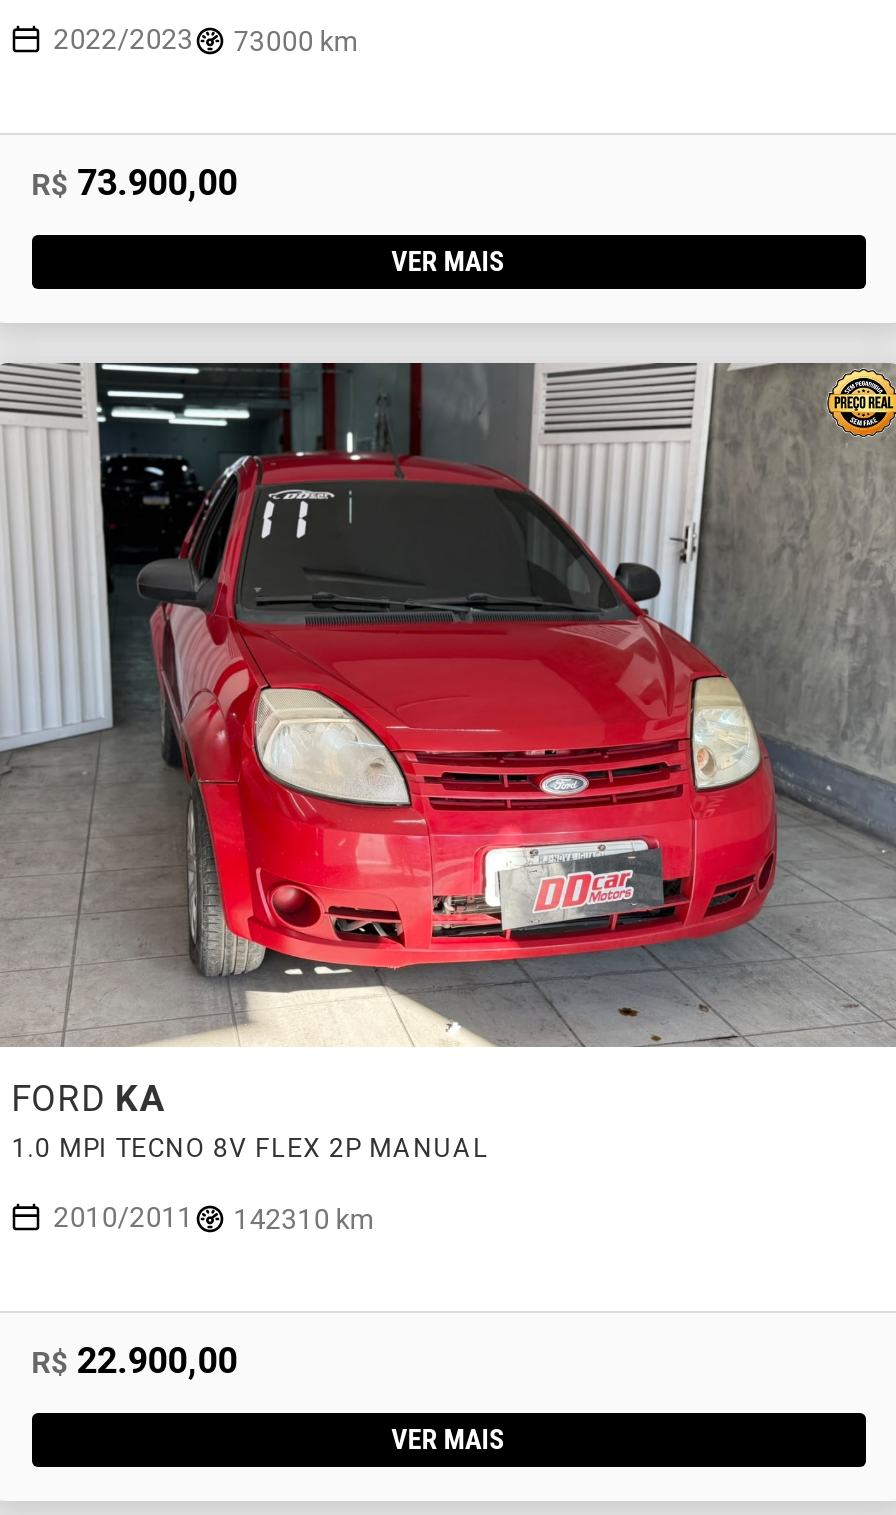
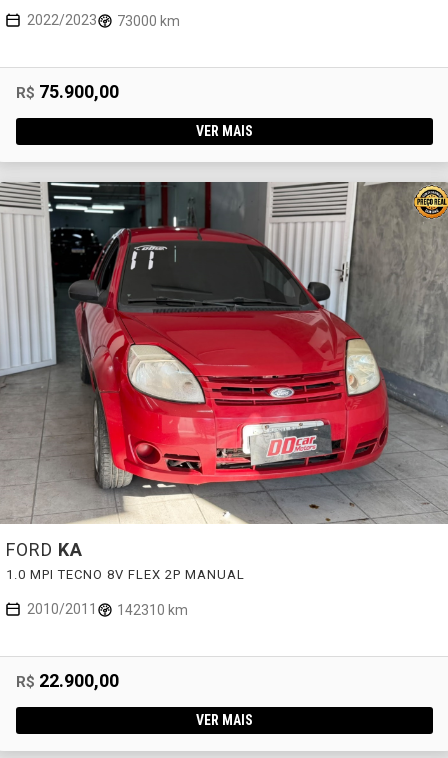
[31,160,237,202] R$73.900,00 -> [16,80,119,101] R$75.900,00

